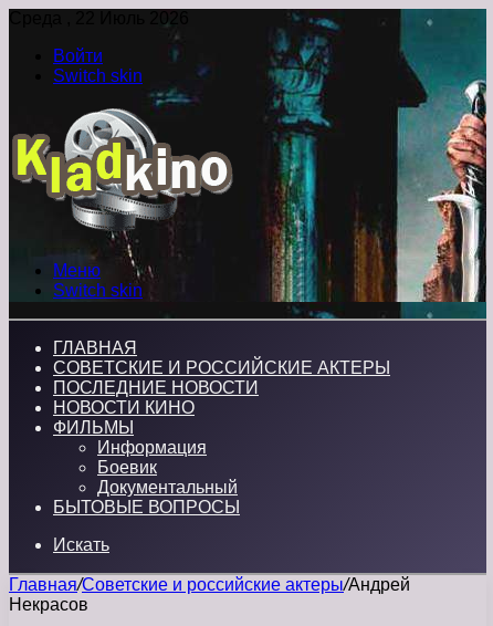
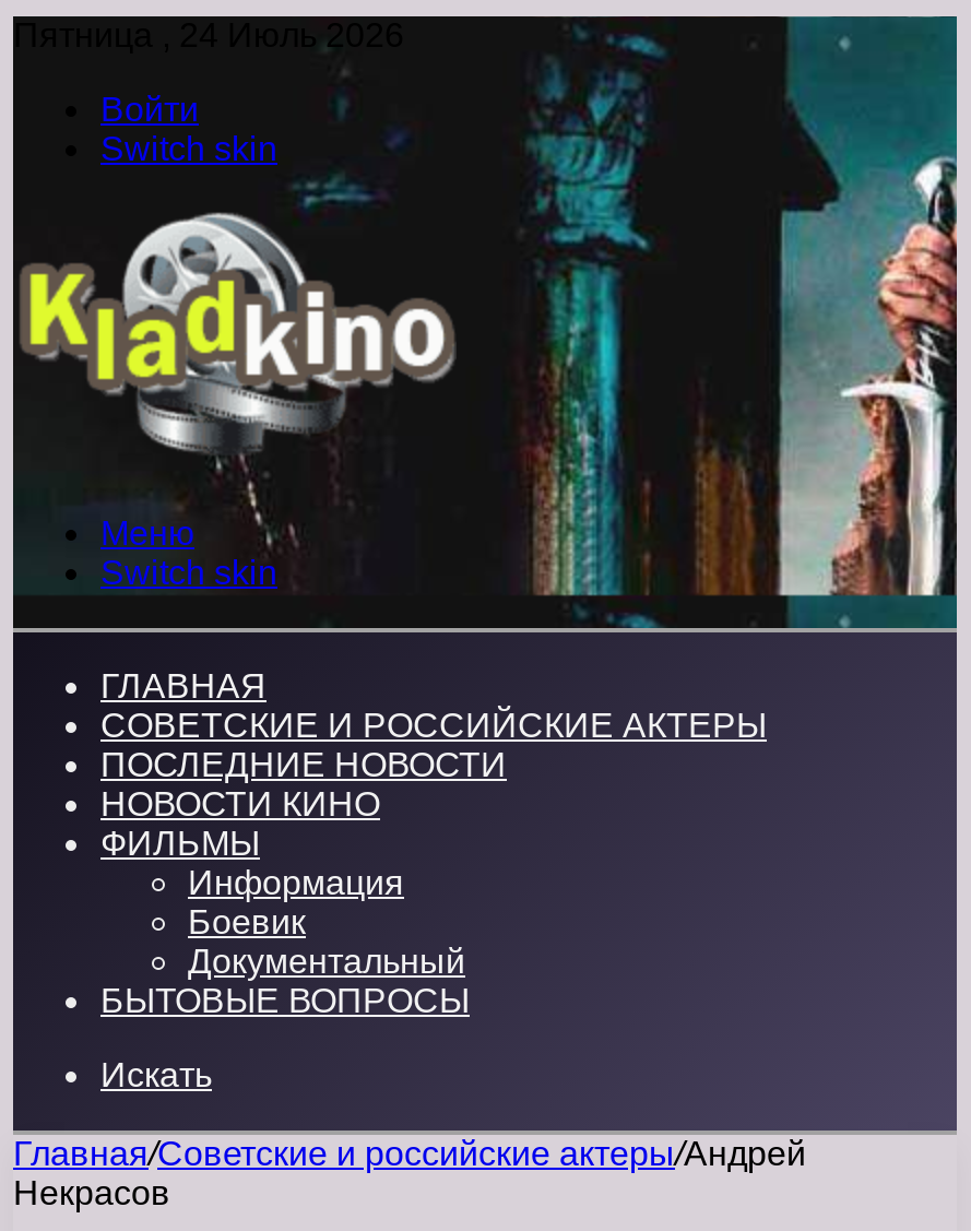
[9,9,189,28] Среда , 22 Июль 2026 -> [13,16,404,54] Пятница , 24 Июль 2026

